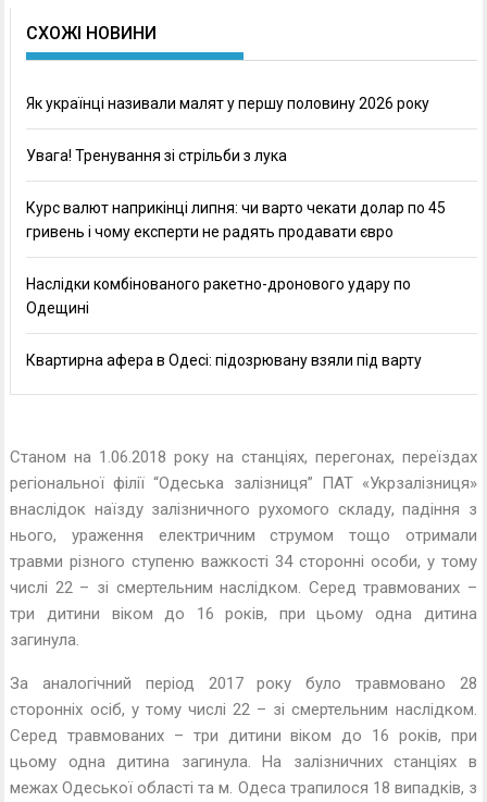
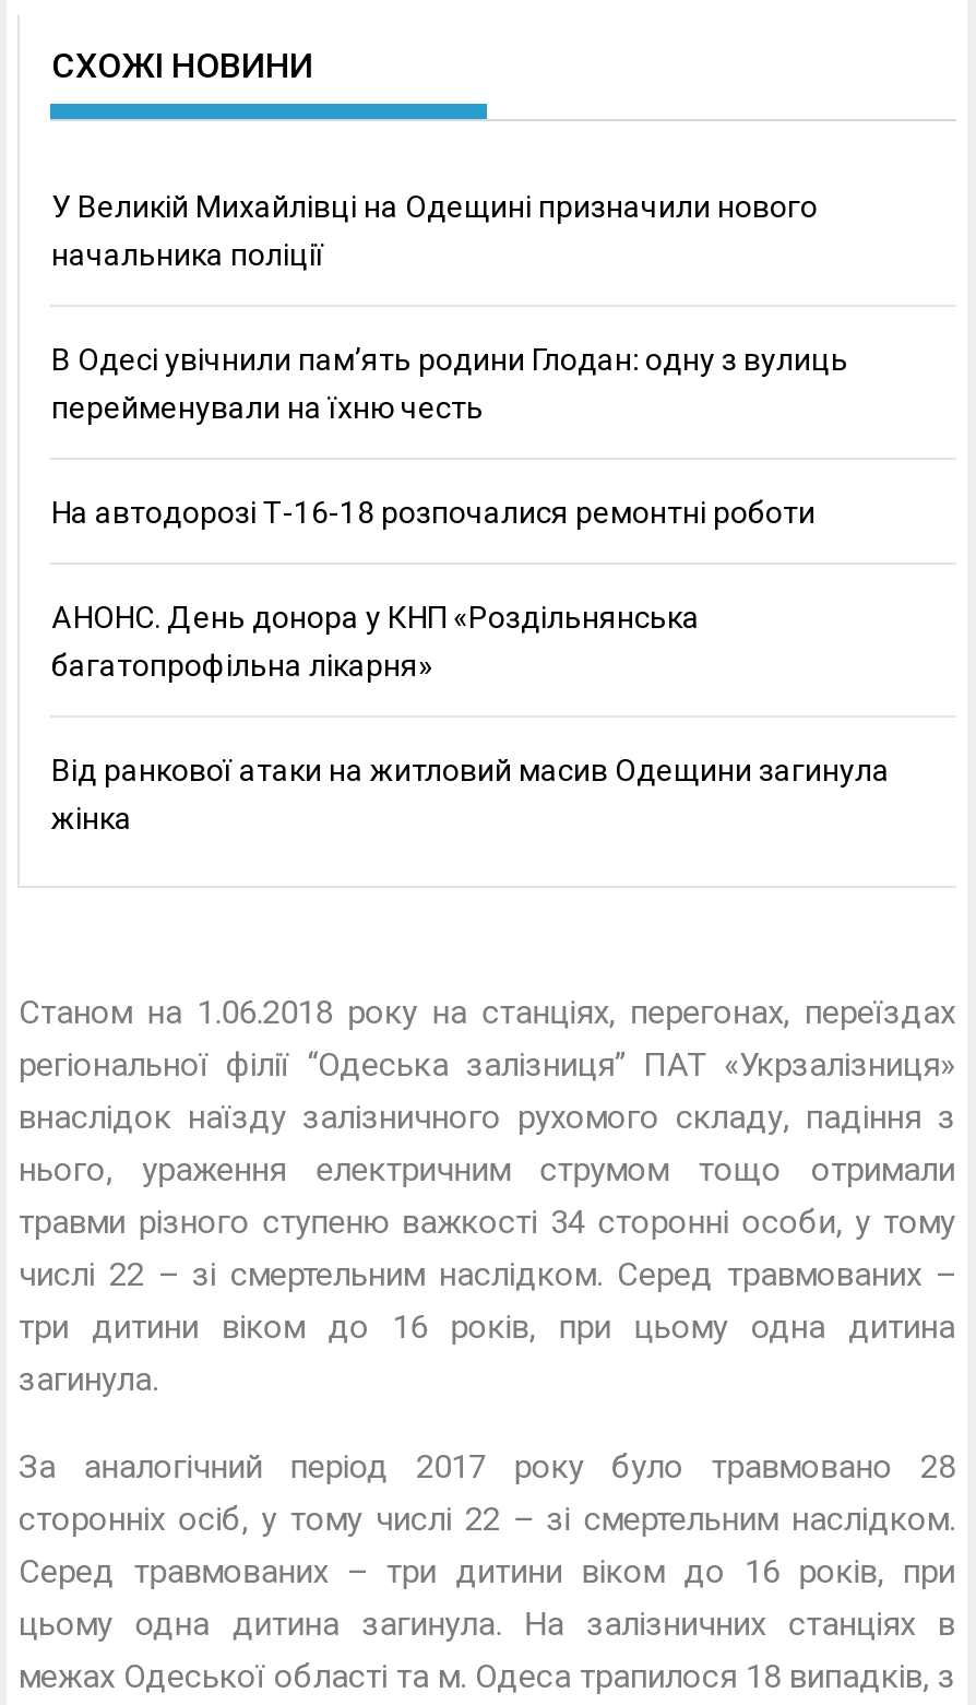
[27,95,430,112] Як українці називали малят у першу половину 2026 року -> [51,189,818,272] У Великій Михайлівці на Одещині призначили нового | начальника поліції
[27,147,288,164] Увага! Тренування зі стрільби з лука -> [51,342,848,425] В Одесі увічнили пам’ять родини Глодан: одну з вулиць | перейменували на їхню честь
[27,199,446,240] Курс валют наприкінці липня: чи варто чекати долар по 45 | гривень і чому експерти не радять продавати євро -> [51,495,816,530] На автодорозі Т-16-18 розпочалися ремонтні роботи
[27,275,411,317] Наслідки комбінованого ракетно-дронового удару по | Одещині -> [51,600,700,683] АНОНС. День донора у КНП «Роздільнянська | багатопрофільна лікарня»
[27,351,422,369] Квартирна афера в Одесі: підозрювану взяли під варту -> [51,753,890,836] Від ранкової атаки на житловий масив Одещини загинула | жінка

